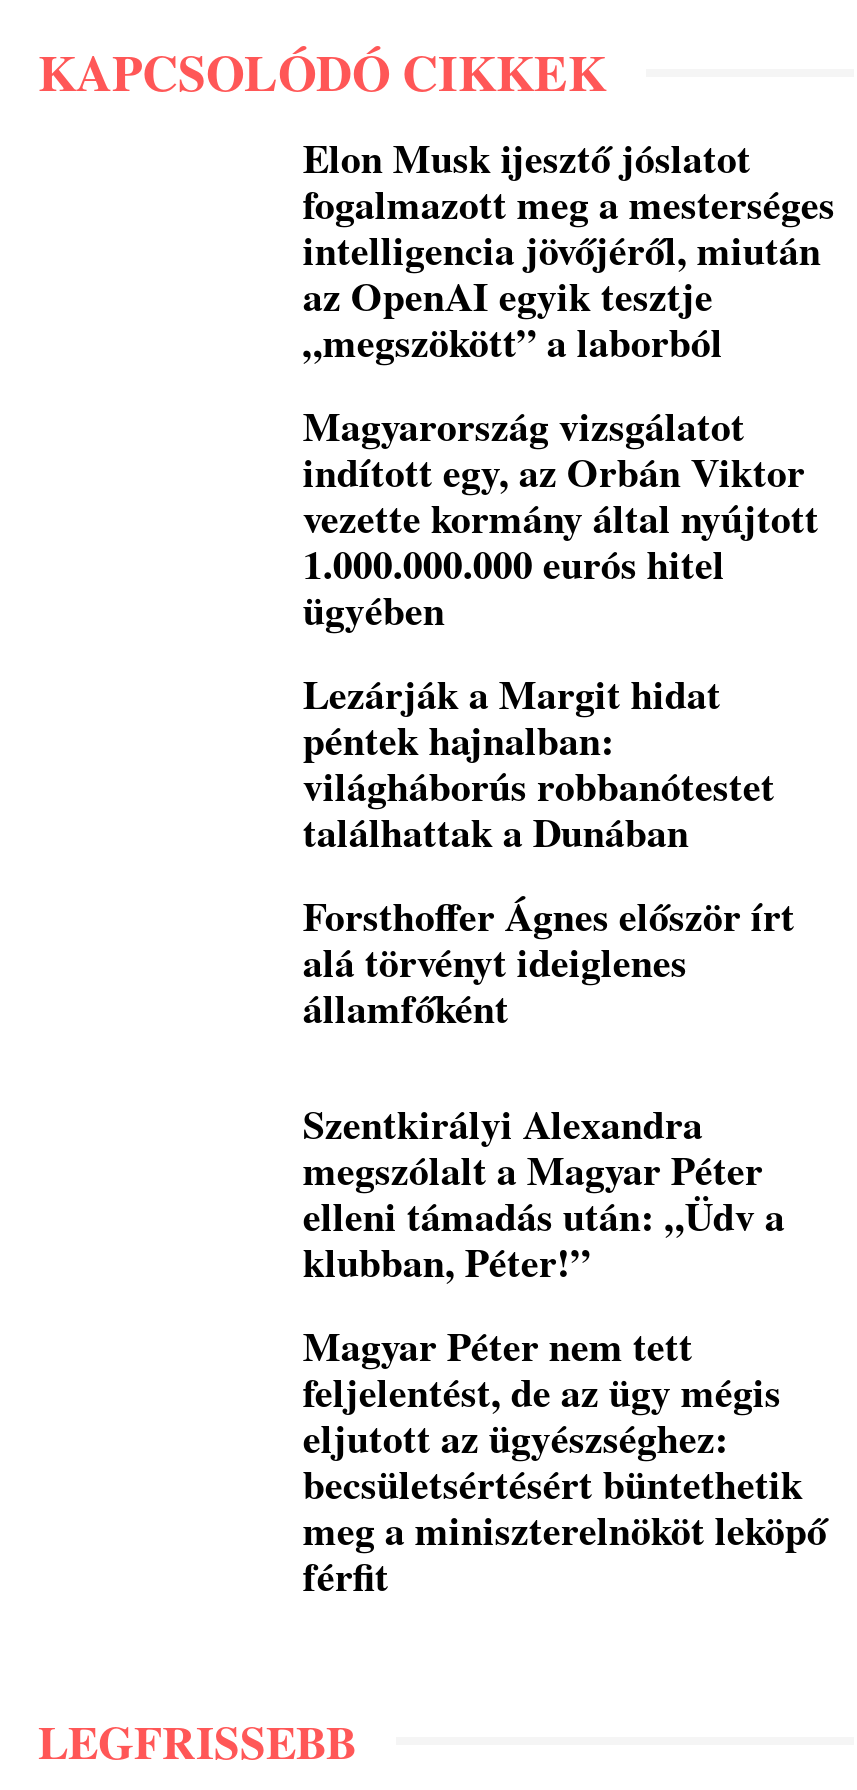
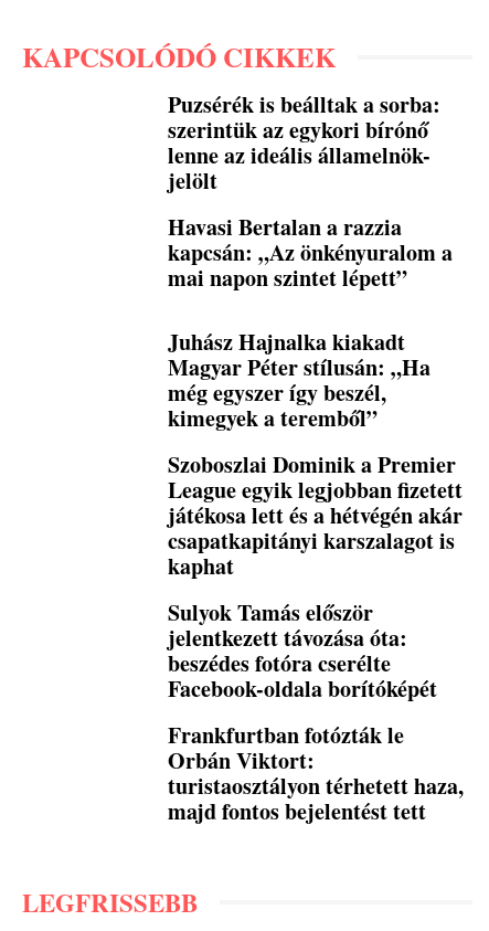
[303,129,835,1037] Elon Musk ijesztő jóslatot | fogalmazott meg a mesterséges | intelligencia jövőjéről, miután | az OpenAI egyik tesztje | „megszökött” a laborból | Magyarország vizsgálatot | indított egy, az Orbán Viktor | vezette kormány által nyújtott | 1.000.000.000 eurós hitel | ügyében | Lezárják a Margit hidat | péntek hajnalban: | világháborús robbanótestet | találhattak a Dunában | Forsthoffer Ágnes először írt | alá törvényt ideiglenes | államfőként -> [168,88,453,294] Puzsérék is beálltak a sorba: | szerintük az egykori bírónő | lenne az ideális államelnök- | jelölt | Havasi Bertalan a razzia | kapcsán: „Az önkényuralom a | mai napon szintet lépett”
[303,1094,827,1604] Szentkirályi Alexandra | megszólalt a Magyar Péter | elleni támadás után: „Üdv a | klubban, Péter!” | Magyar Péter nem tett | feljelentést, de az ügy mégis | eljutott az ügyészséghez: | becsületsértésért büntethetik | meg a miniszterelnököt leköpő | férfit -> [168,325,464,827] Juhász Hajnalka kiakadt | Magyar Péter stílusán: „Ha | még egyszer így beszél, | kimegyek a teremből” | Szoboszlai Dominik a Premier | League egyik legjobban fizetett | játékosa lett és a hétvégén akár | csapatkapitányi karszalagot is | kaphat | Sulyok Tamás először | jelentkezett távozása óta: | beszédes fotóra cserélte | Facebook-oldala borítóképét | Frankfurtban fotózták le | Orbán Viktort: | turistaosztályon térhetett haza, | majd fontos bejelentést tett

